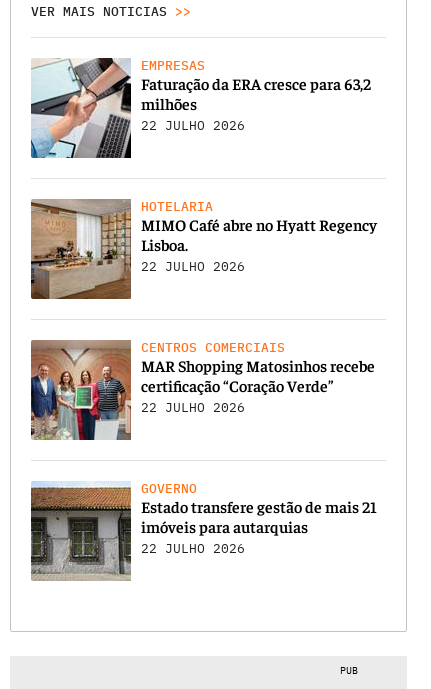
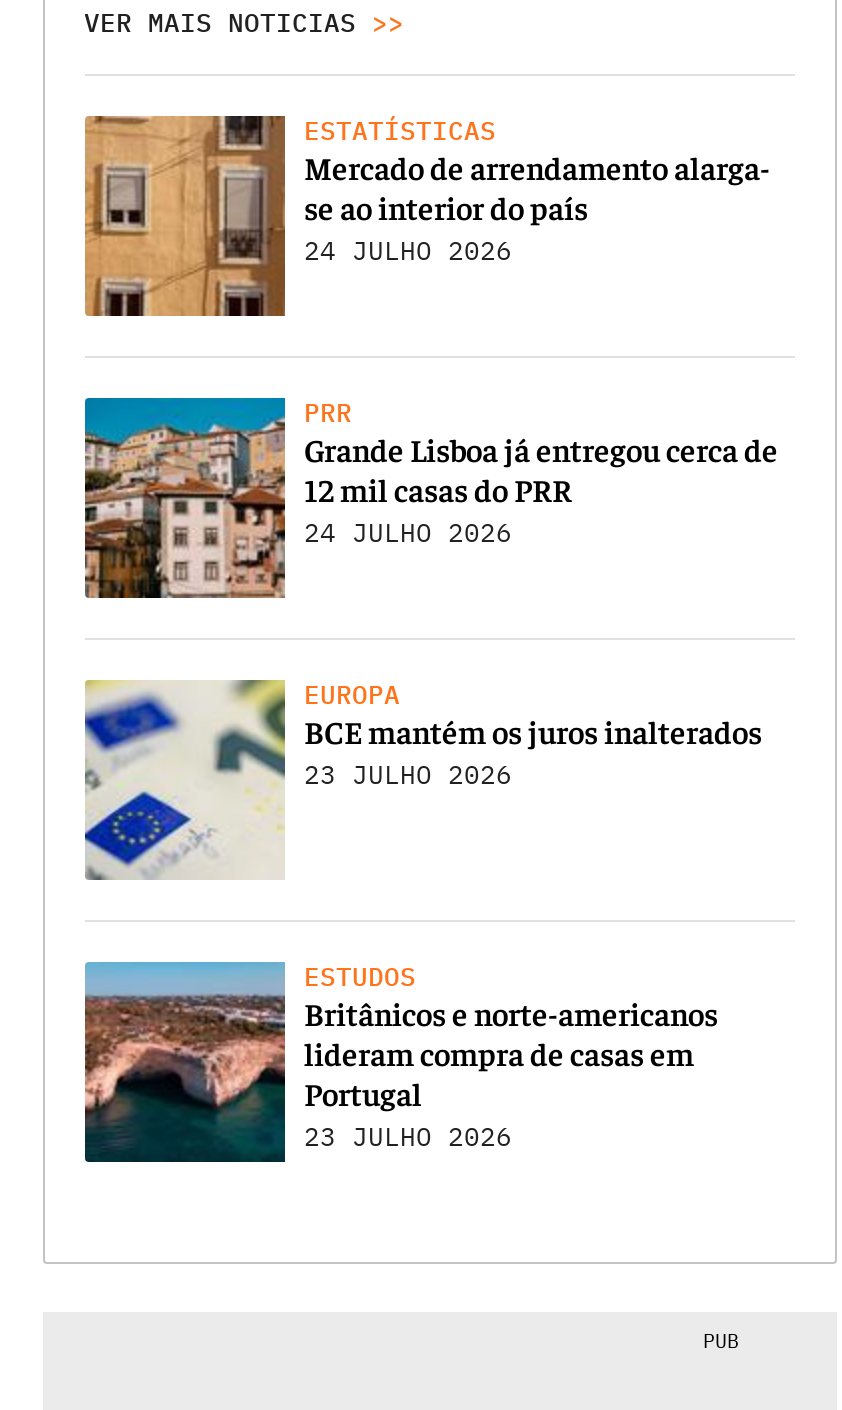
[30,57,370,159] [image] | EMPRESAS | Faturação da ERA cresce para 63,2 | milhões | 22 JULHO 2026 -> [83,113,770,318] [image] | ESTATÍSTICAS | Mercado de arrendamento alarga- | se ao interior do país | 24 JULHO 2026
[30,198,376,300] [image] | HOTELARIA | MIMO Café abre no Hyatt Regency | Lisboa. | 22 JULHO 2026 -> [83,395,778,600] [image] | PRR | Grande Lisboa já entregou cerca de | 12 mil casas do PRR | 24 JULHO 2026
[30,339,374,441] [image] | CENTROS COMERCIAIS | MAR Shopping Matosinhos recebe | certificação “Coração Verde” | 22 JULHO 2026 -> [83,677,762,880] [image] | EUROPA | BCE mantém os juros inalterados | 23 JULHO 2026
[30,480,376,581] [image] | GOVERNO | Estado transfere gestão de mais 21 | imóveis para autarquias | 22 JULHO 2026 -> [83,959,718,1164] [image] | ESTUDOS | Britânicos e norte-americanos | lideram compra de casas em | Portugal | 23 JULHO 2026

